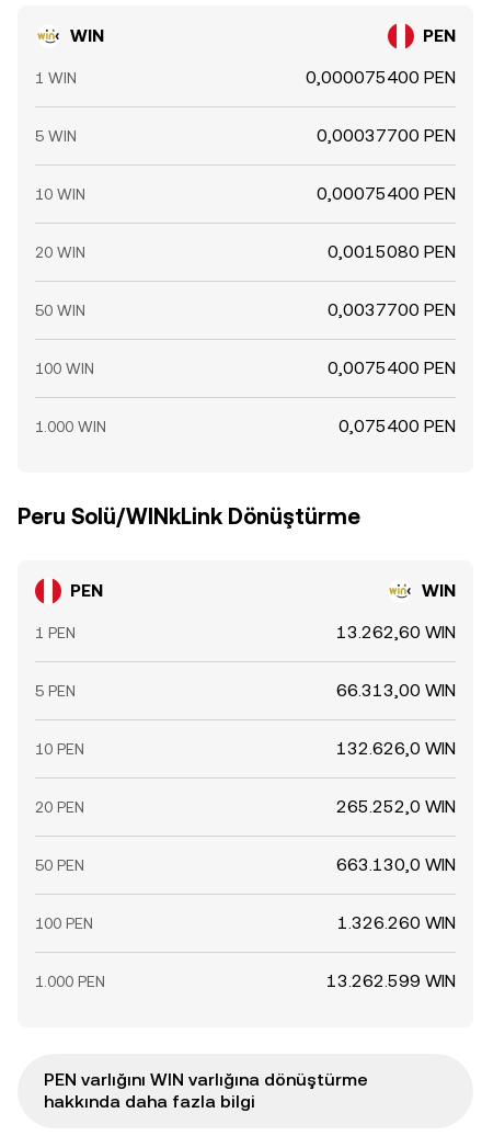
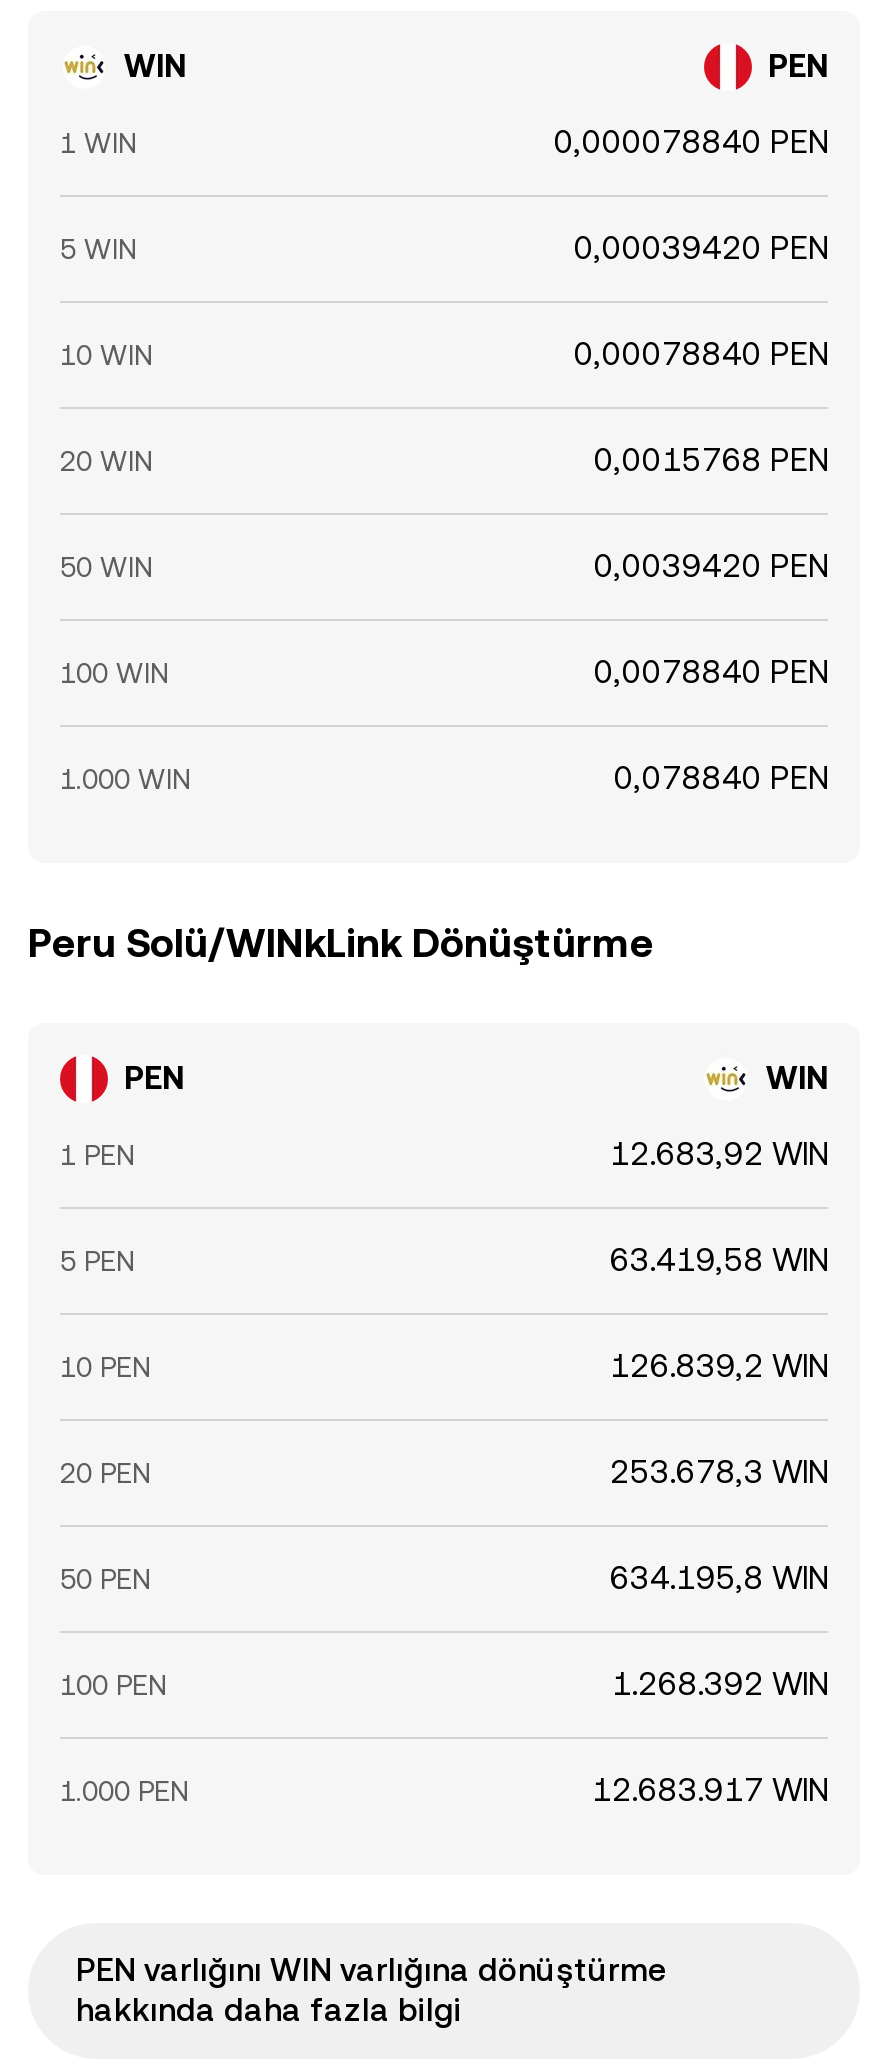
[306,67,456,88] 0,000075400 PEN -> [554,123,828,161] 0,000078840 PEN
[317,125,456,146] 0,00037700 PEN -> [574,229,828,267] 0,00039420 PEN
[317,183,456,204] 0,00075400 PEN -> [574,335,828,373] 0,00078840 PEN
[328,241,456,262] 0,0015080 PEN -> [594,441,828,479] 0,0015768 PEN
[328,299,456,320] 0,0037700 PEN -> [594,547,828,585] 0,0039420 PEN
[328,357,456,378] 0,0075400 PEN -> [594,653,828,691] 0,0078840 PEN
[338,416,456,436] 0,075400 PEN -> [614,759,828,797] 0,078840 PEN
[336,622,456,643] 13.262,60 WIN -> [610,1135,828,1173] 12.683,92 WIN
[336,680,456,701] 66.313,00 WIN -> [610,1241,828,1279] 63.419,58 WIN
[336,738,456,759] 132.626,0 WIN -> [610,1347,828,1385] 126.839,2 WIN
[336,796,456,817] 265.252,0 WIN -> [610,1453,828,1491] 253.678,3 WIN
[336,854,456,875] 663.130,0 WIN -> [610,1559,828,1597] 634.195,8 WIN
[337,912,456,933] 1.326.260 WIN -> [612,1665,828,1703] 1.268.392 WIN
[326,970,456,991] 13.262.599 WIN -> [592,1771,828,1809] 12.683.917 WIN

